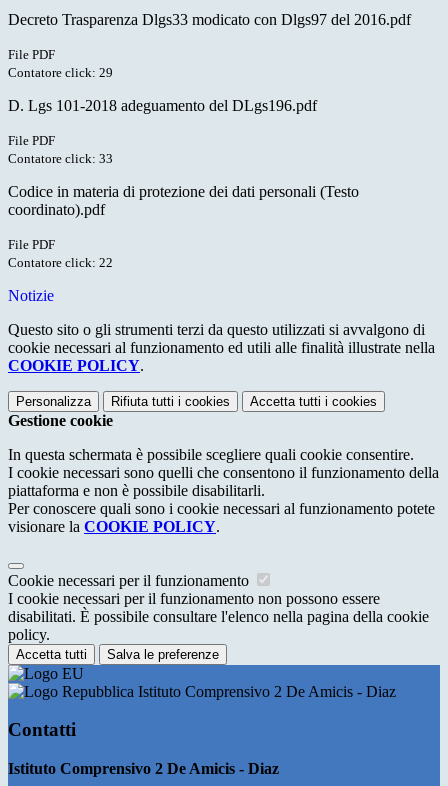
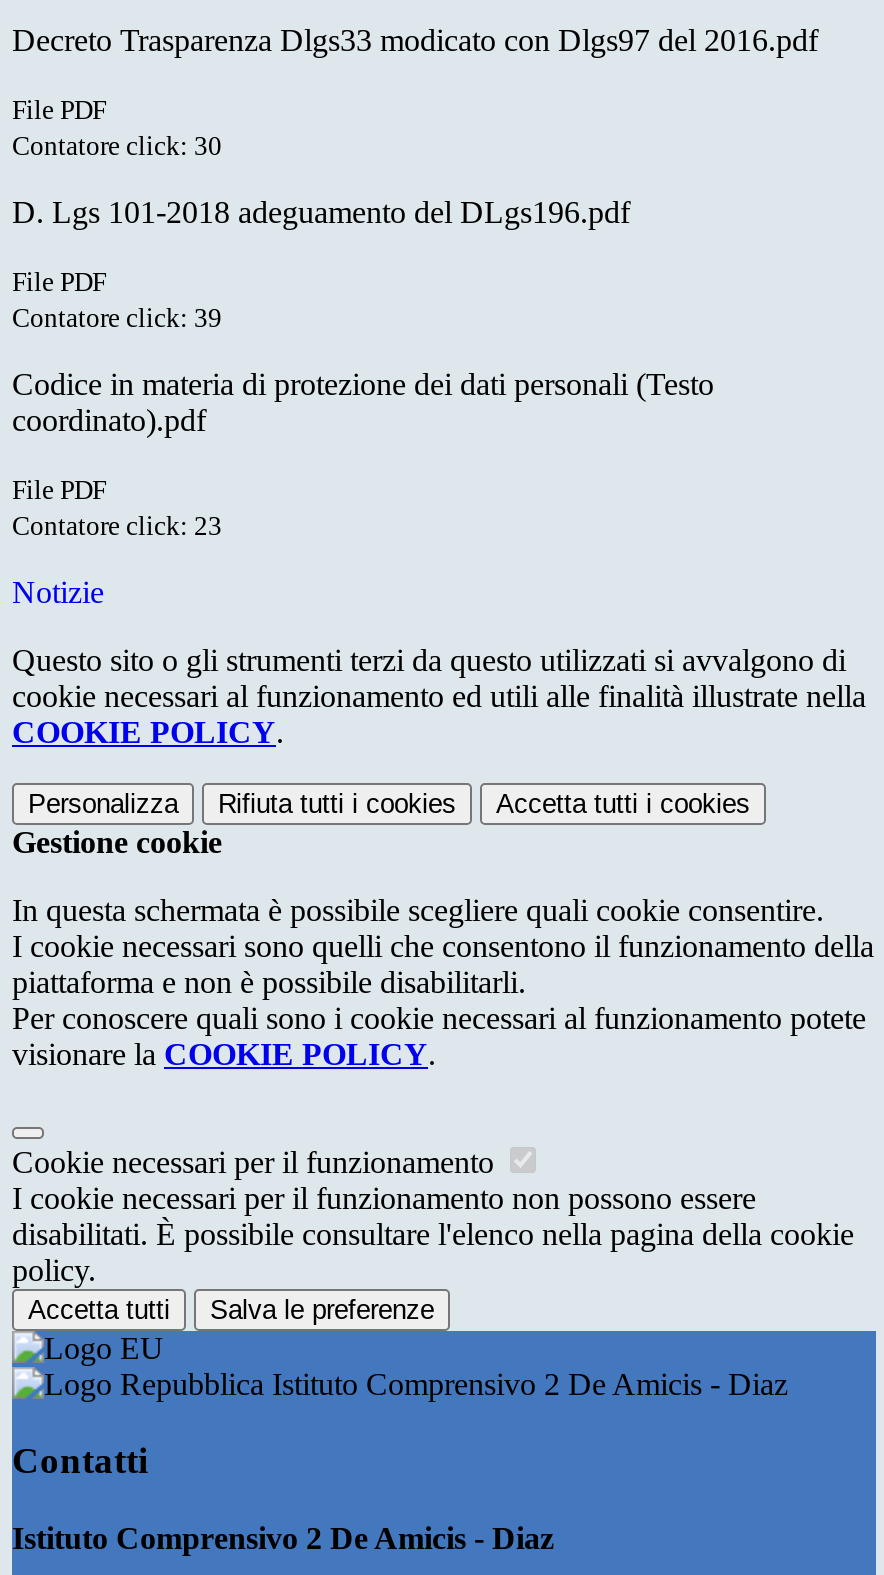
[8,64,113,79] Contatore click: 29 -> [12,130,222,160] Contatore click: 30
[8,150,113,165] Contatore click: 33 -> [12,302,222,332] Contatore click: 39
[8,254,113,269] Contatore click: 22 -> [12,510,222,540] Contatore click: 23

